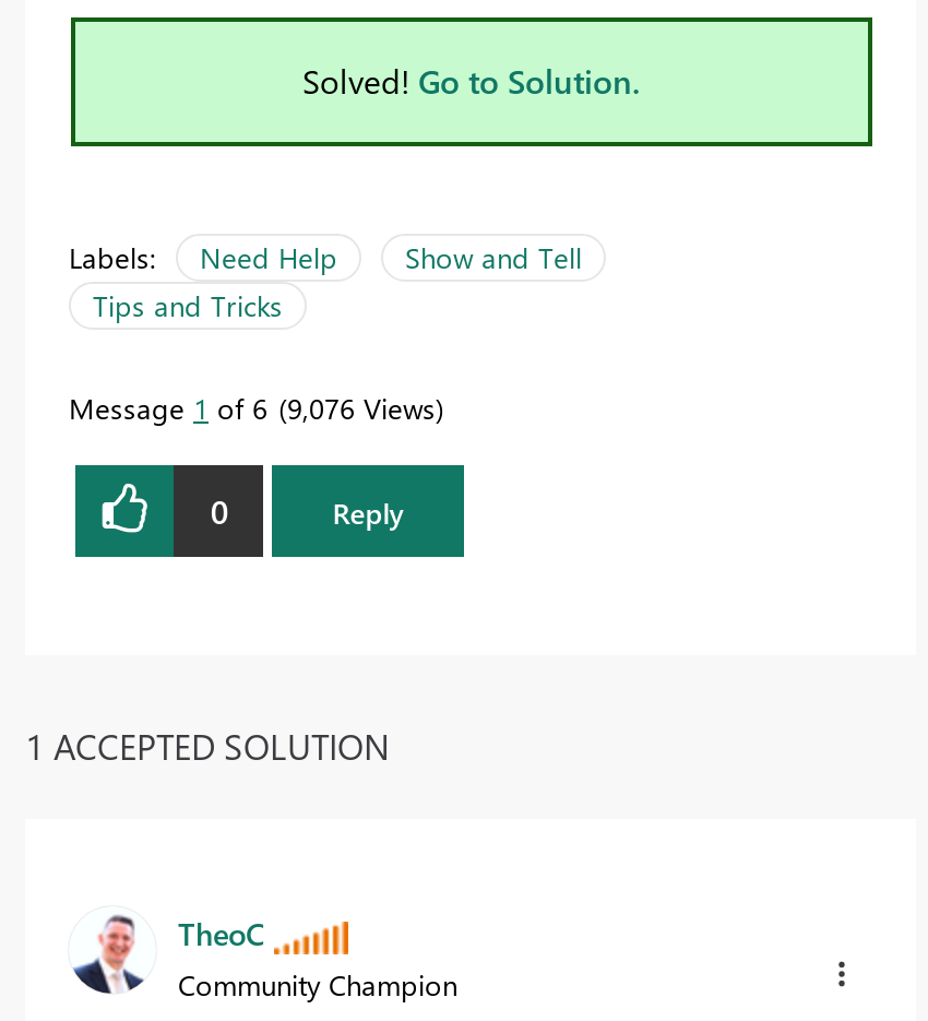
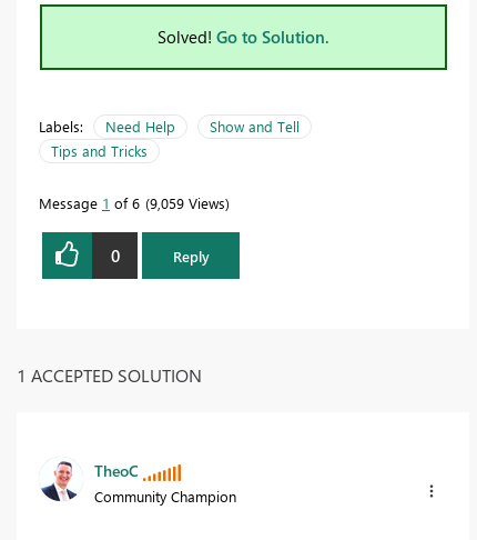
[69,389,436,426] Message 1 of 6 9,076 Views -> [39,193,225,212] Message 1 of 6 9,059 Views

